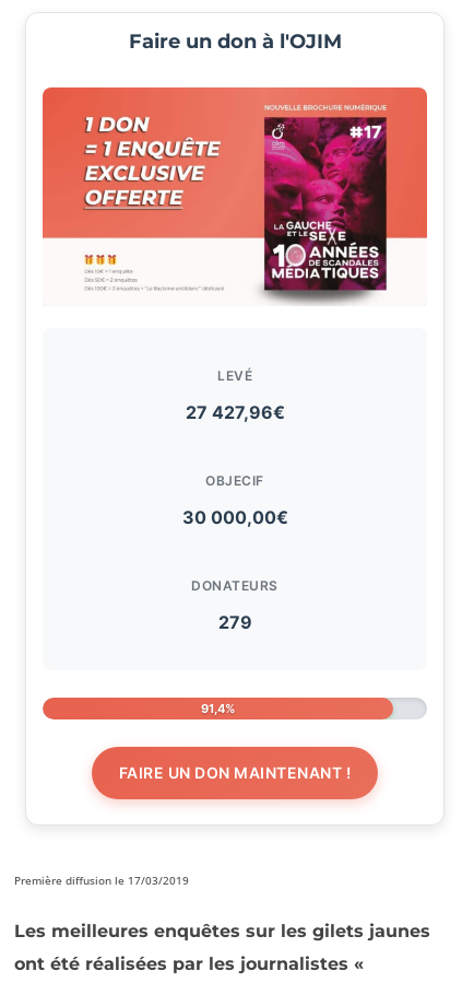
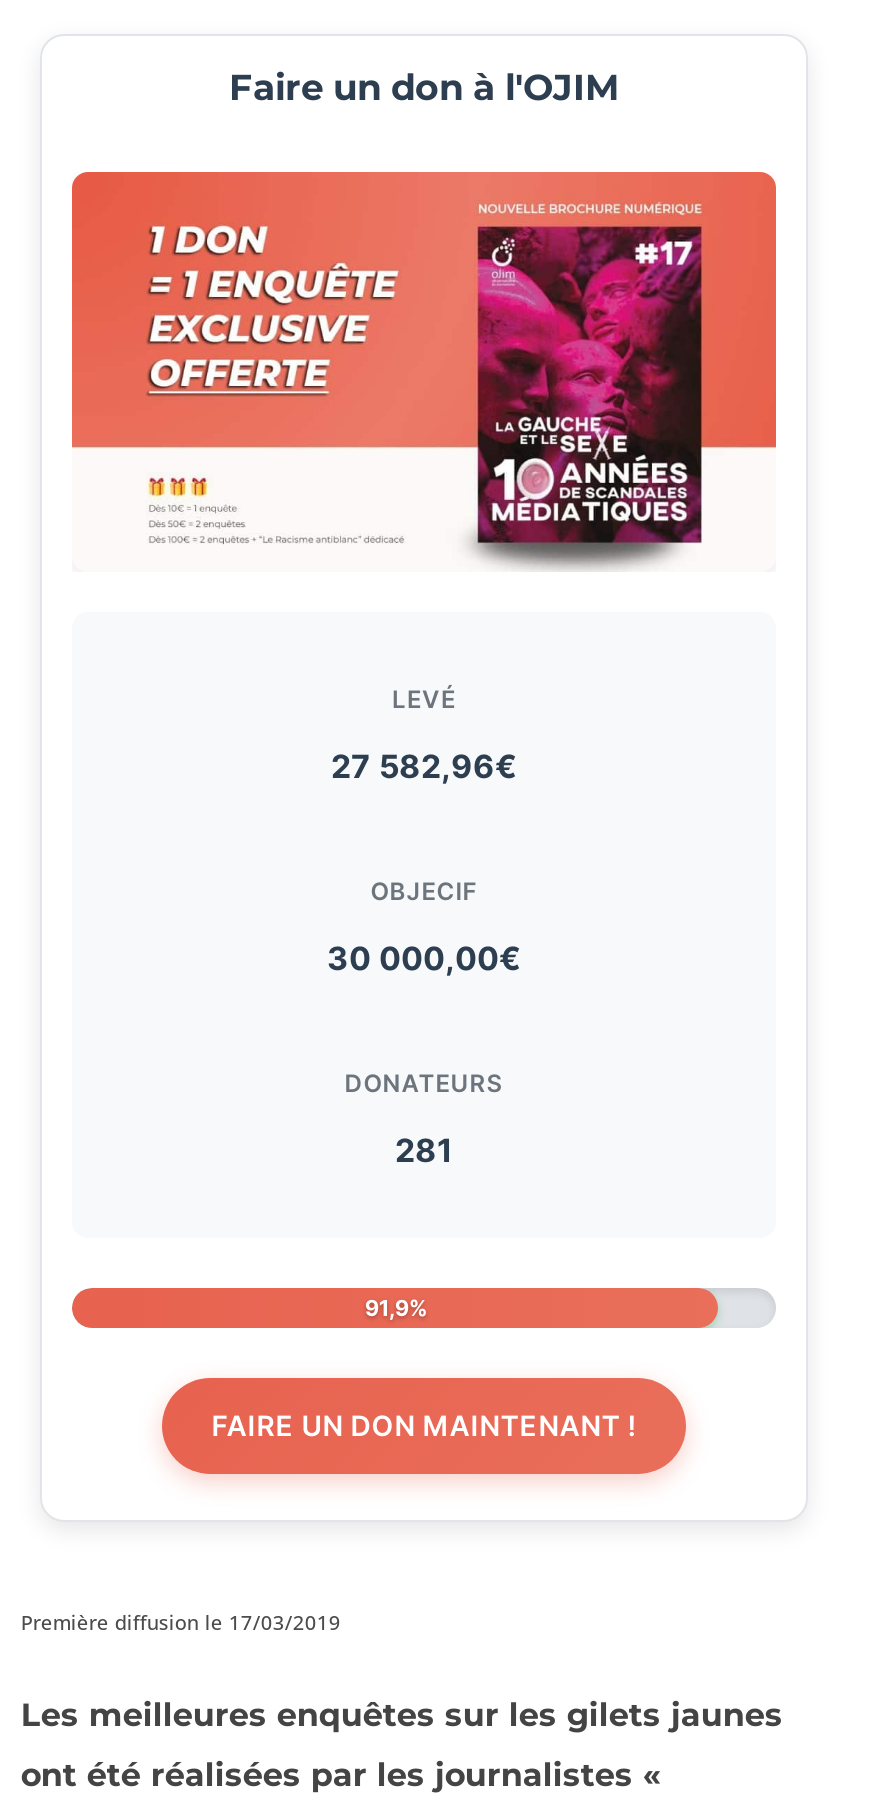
[185,401,285,423] 27 427,96€ -> [331,746,517,786] 27 582,96€
[218,611,252,633] 279 -> [395,1130,453,1170] 281
[201,701,235,716] 91,4% -> [365,1294,427,1322] 91,9%

